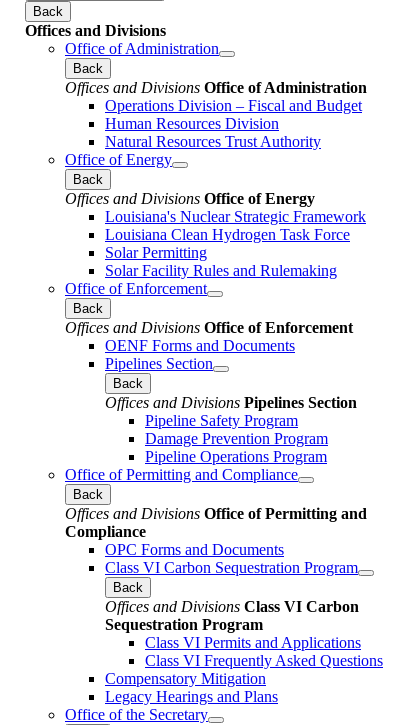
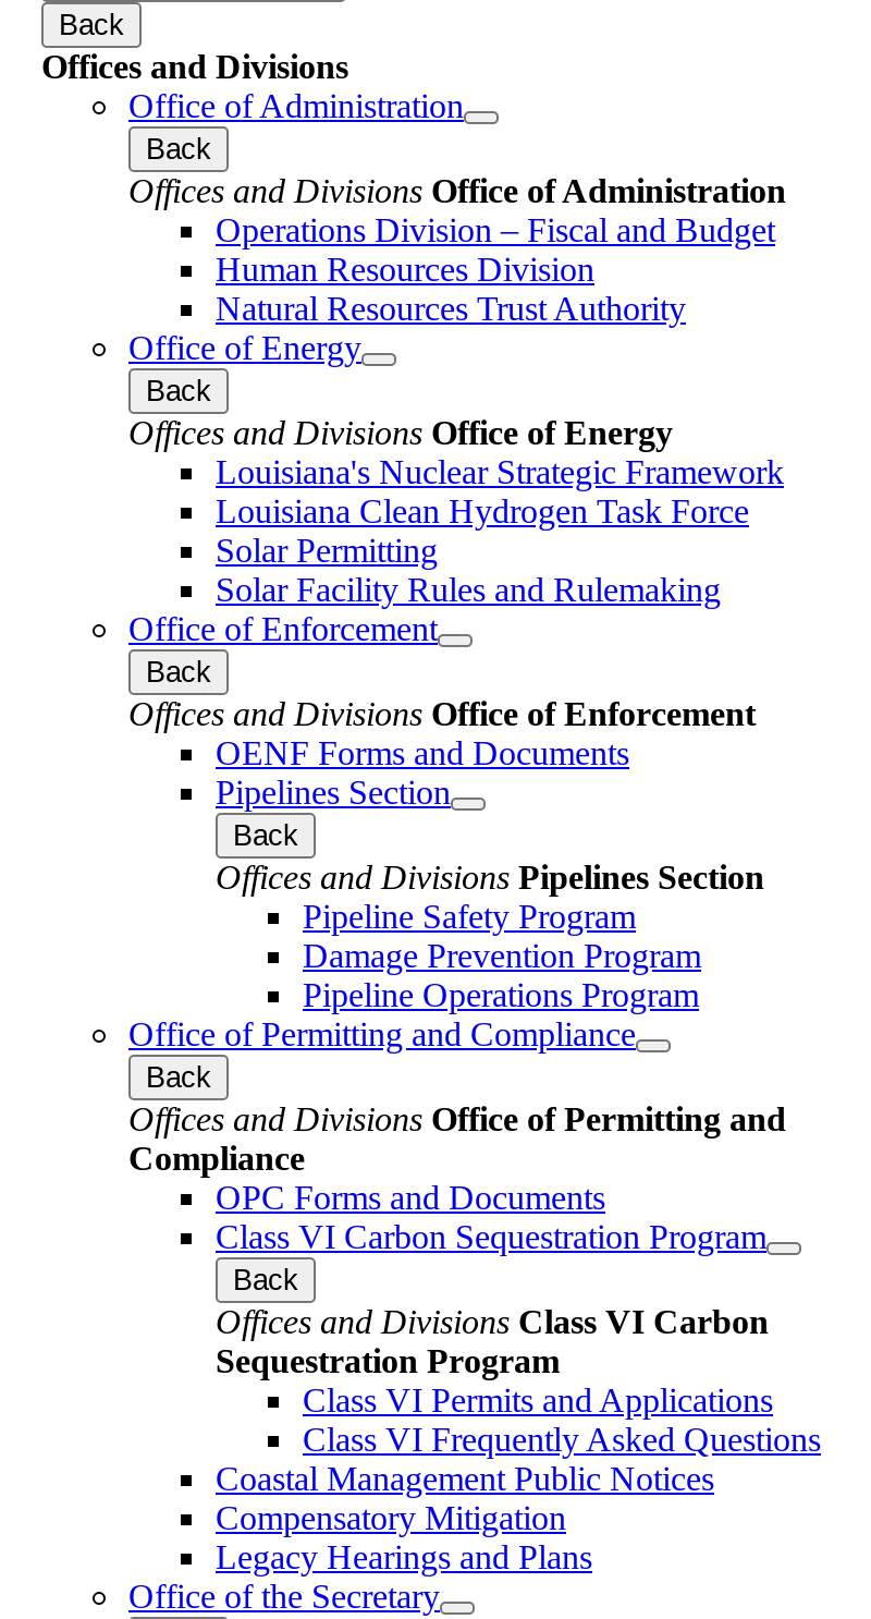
none -> [216,1459,714,1496] Coastal Management Public Notices

